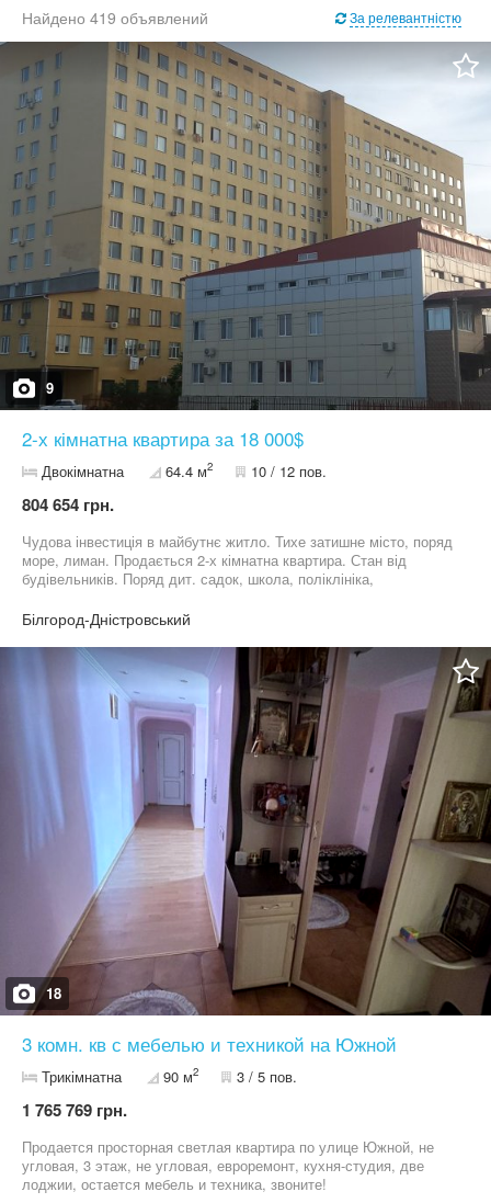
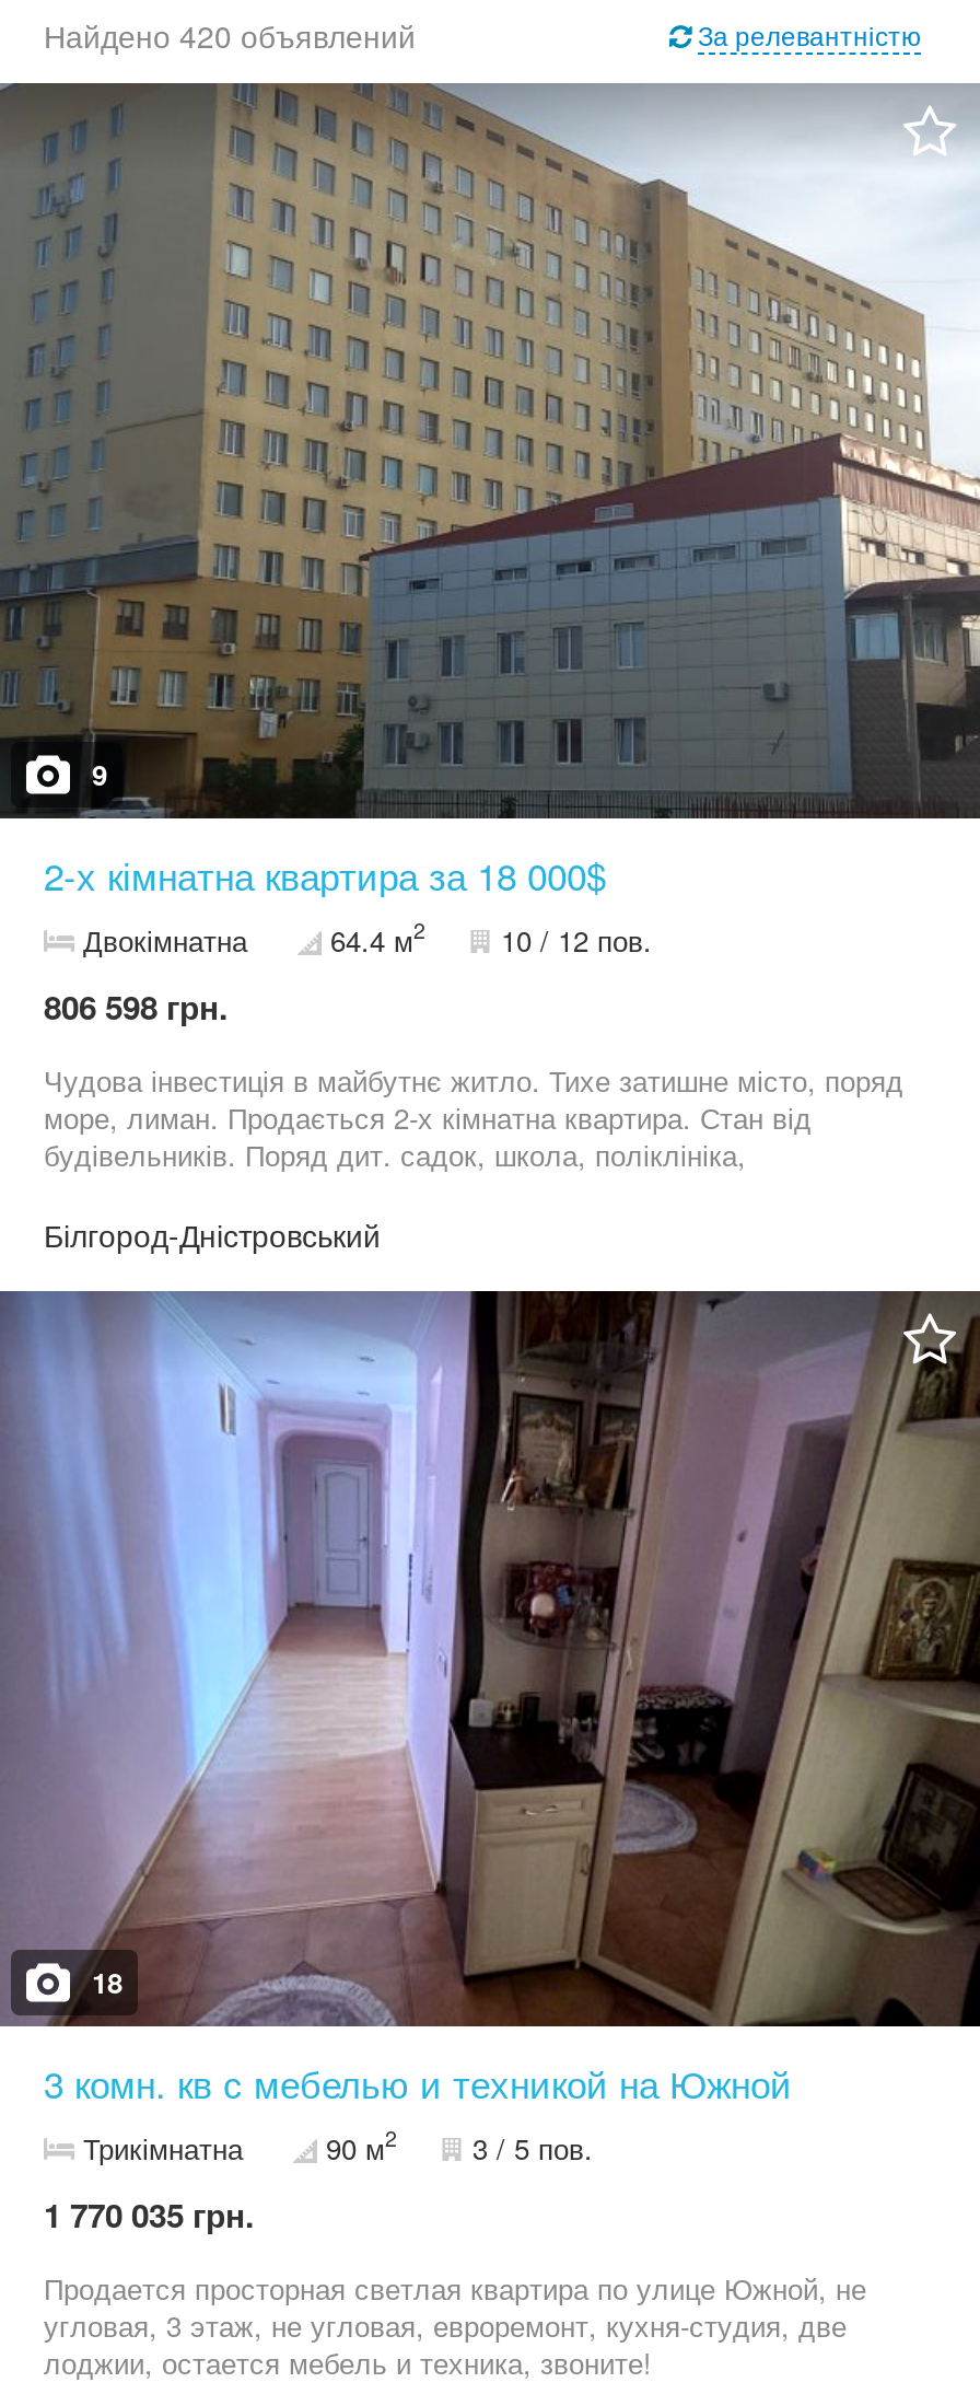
[22,7,208,29] Найдено 419 объявлений -> [44,13,416,57] Найдено 420 объявлений
[22,492,114,517] 804 654 грн. -> [44,983,227,1031] 806 598 грн.
[22,1098,127,1122] 1 765 769 грн. -> [44,2190,254,2239] 1 770 035 грн.

